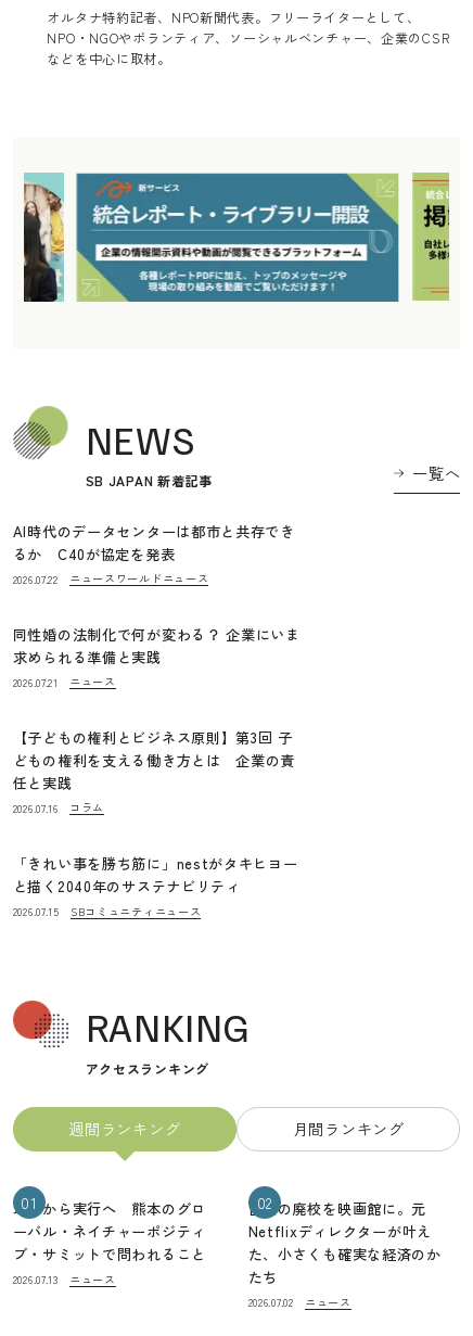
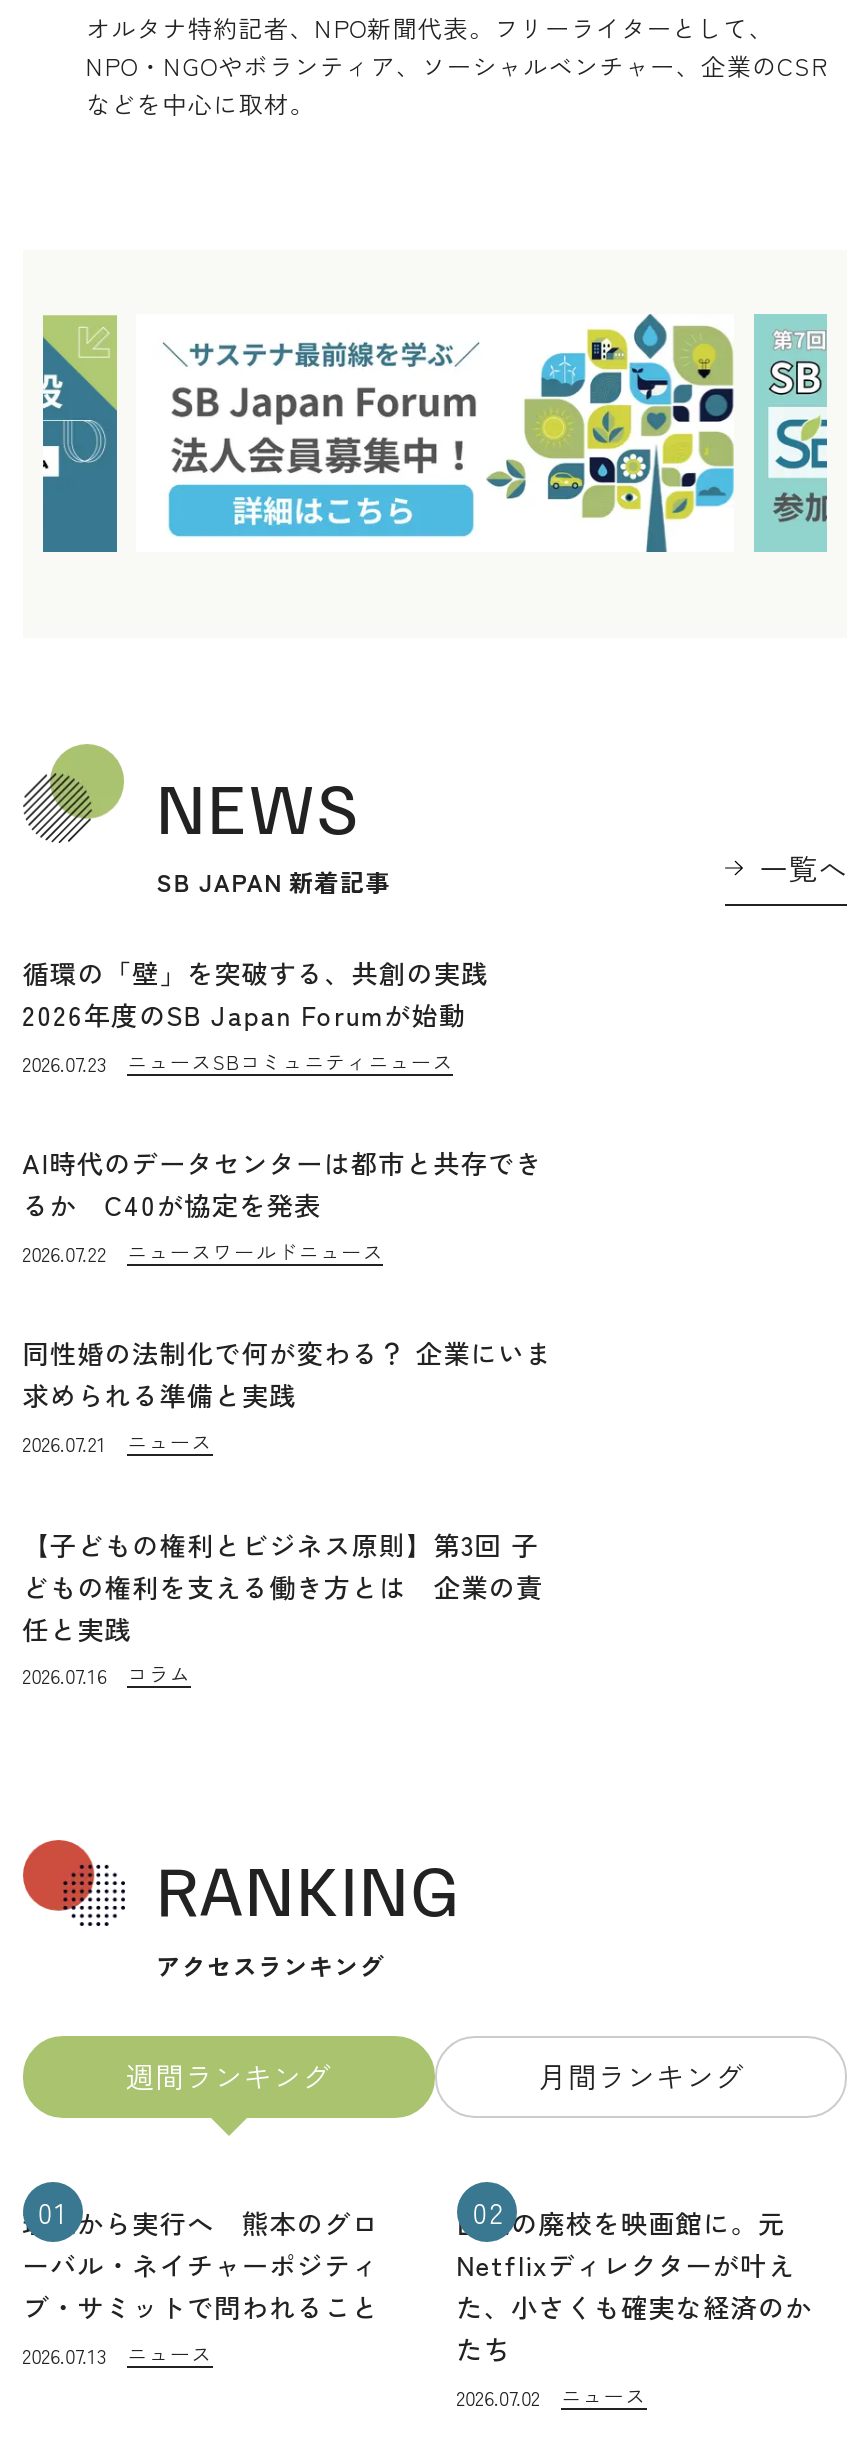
[23,173,65,303] [image] -> [41,314,119,554] [image]
[75,173,400,303] [image] -> [139,312,735,552] [image]
[410,171,450,302] [image] -> [753,312,829,554] [image]
none -> [22,955,516,1077] 循環の「壁」を突破する、共創の実践 | 2026年度のSB Japan Forumが始動 | 2026.07.23 | ニュースSBコミュニティニュース
moved [13,520,300,816] -> [22,1145,553,1690]: AI時代のデータセンターは都市と共存でき | るか C40が協定を発表 | 2026.07.22 | ... | 2026.07.16 | コラム
[13,853,298,919] 「きれい事を勝ち筋に」nestがタキヒヨー | と描く2040年のサステナビリティ | 2026.07.15 | SBコミュニティニュース -> none

